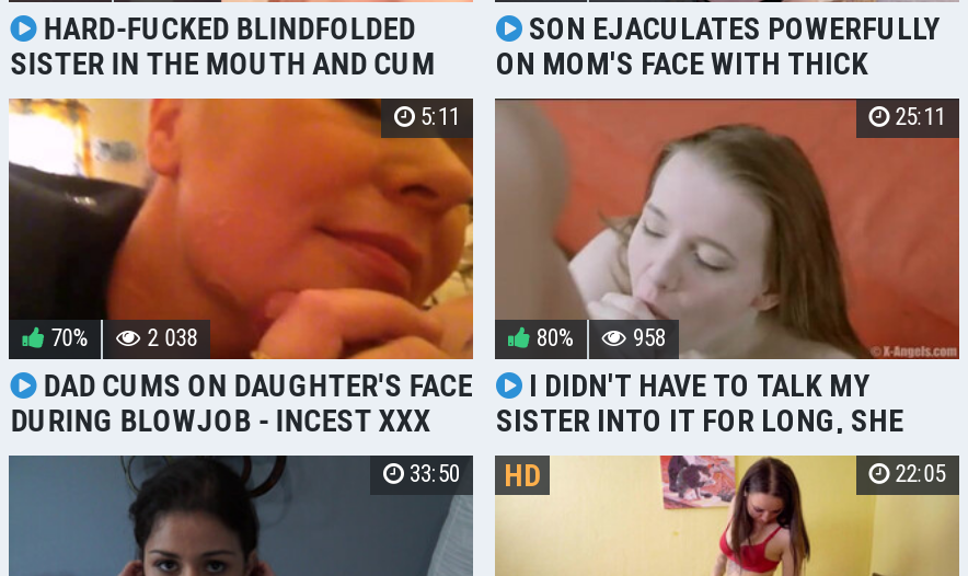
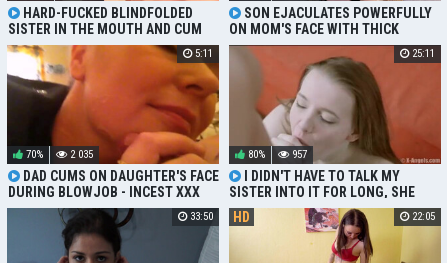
[44,324,198,353] 70% 2 038 -> [23,148,93,161] 70% 2 035
[530,324,666,353] 80% 958 -> [245,148,307,161] 80% 957

